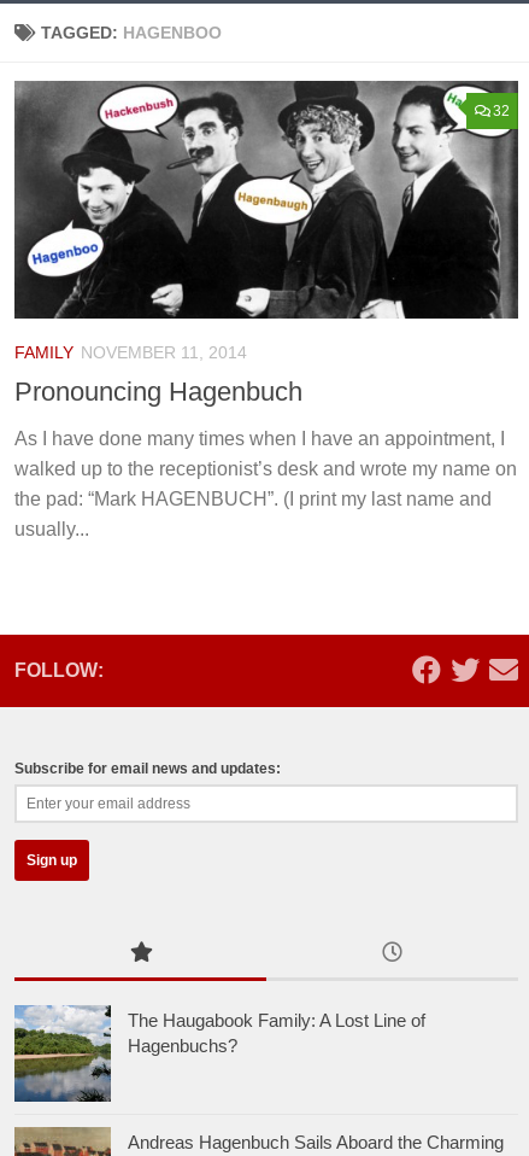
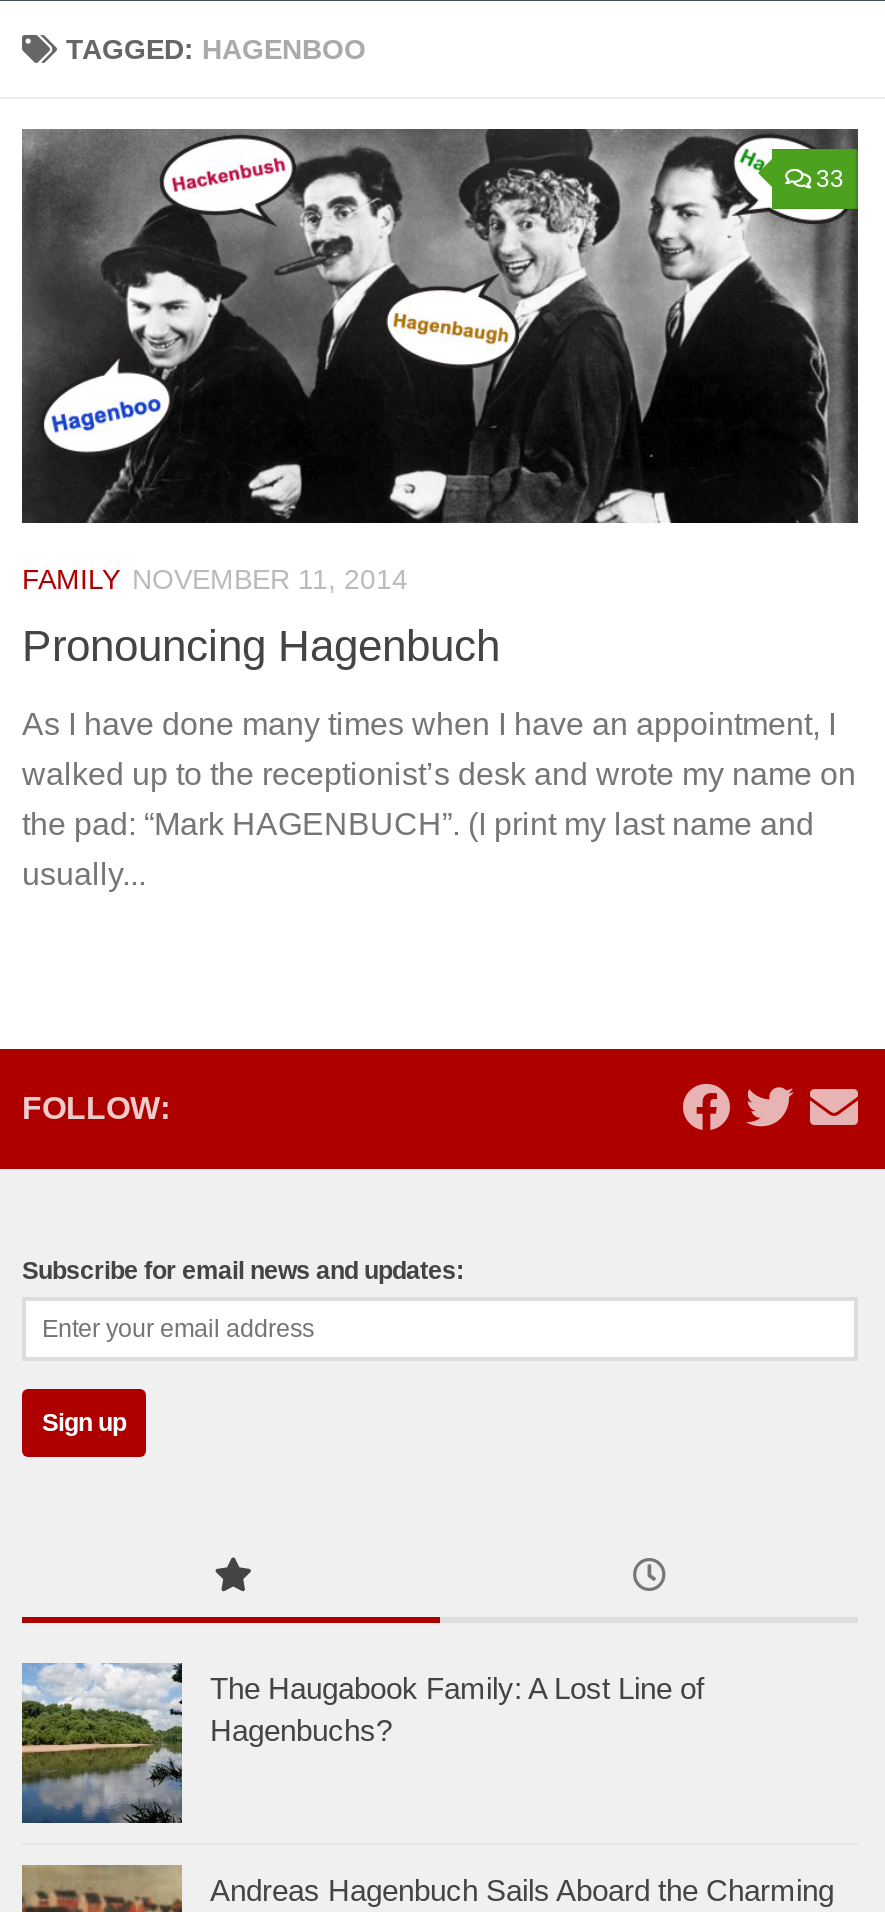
[493,103,510,119] 32 -> [816,165,844,193] 33

